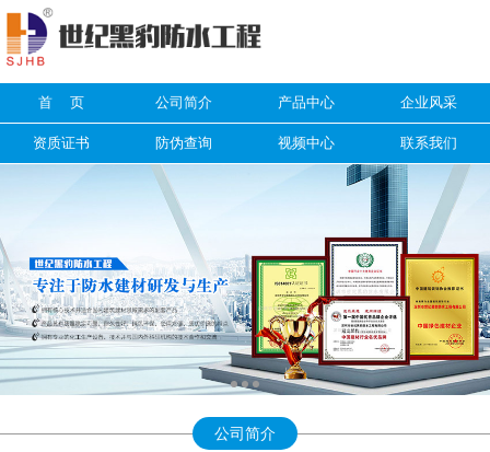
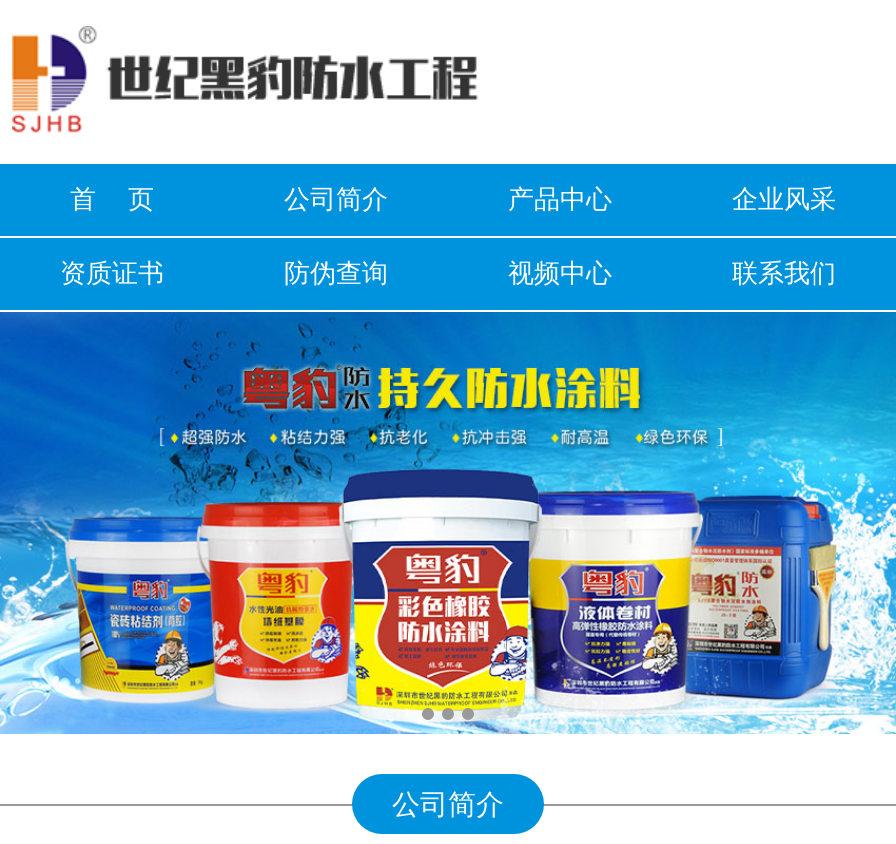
[3,163,487,396] [image] -> [6,310,890,734] [image]

